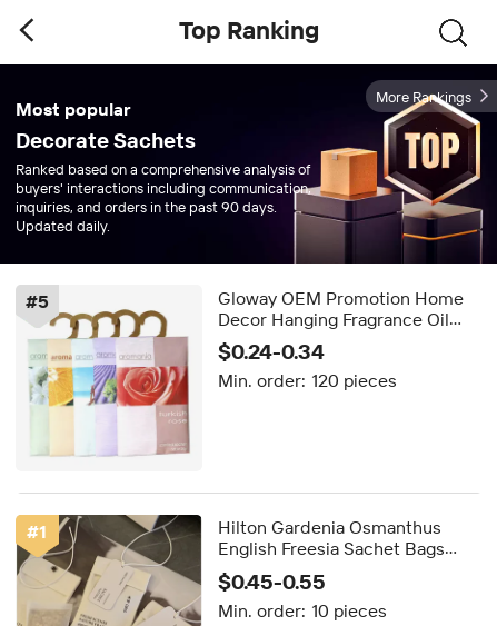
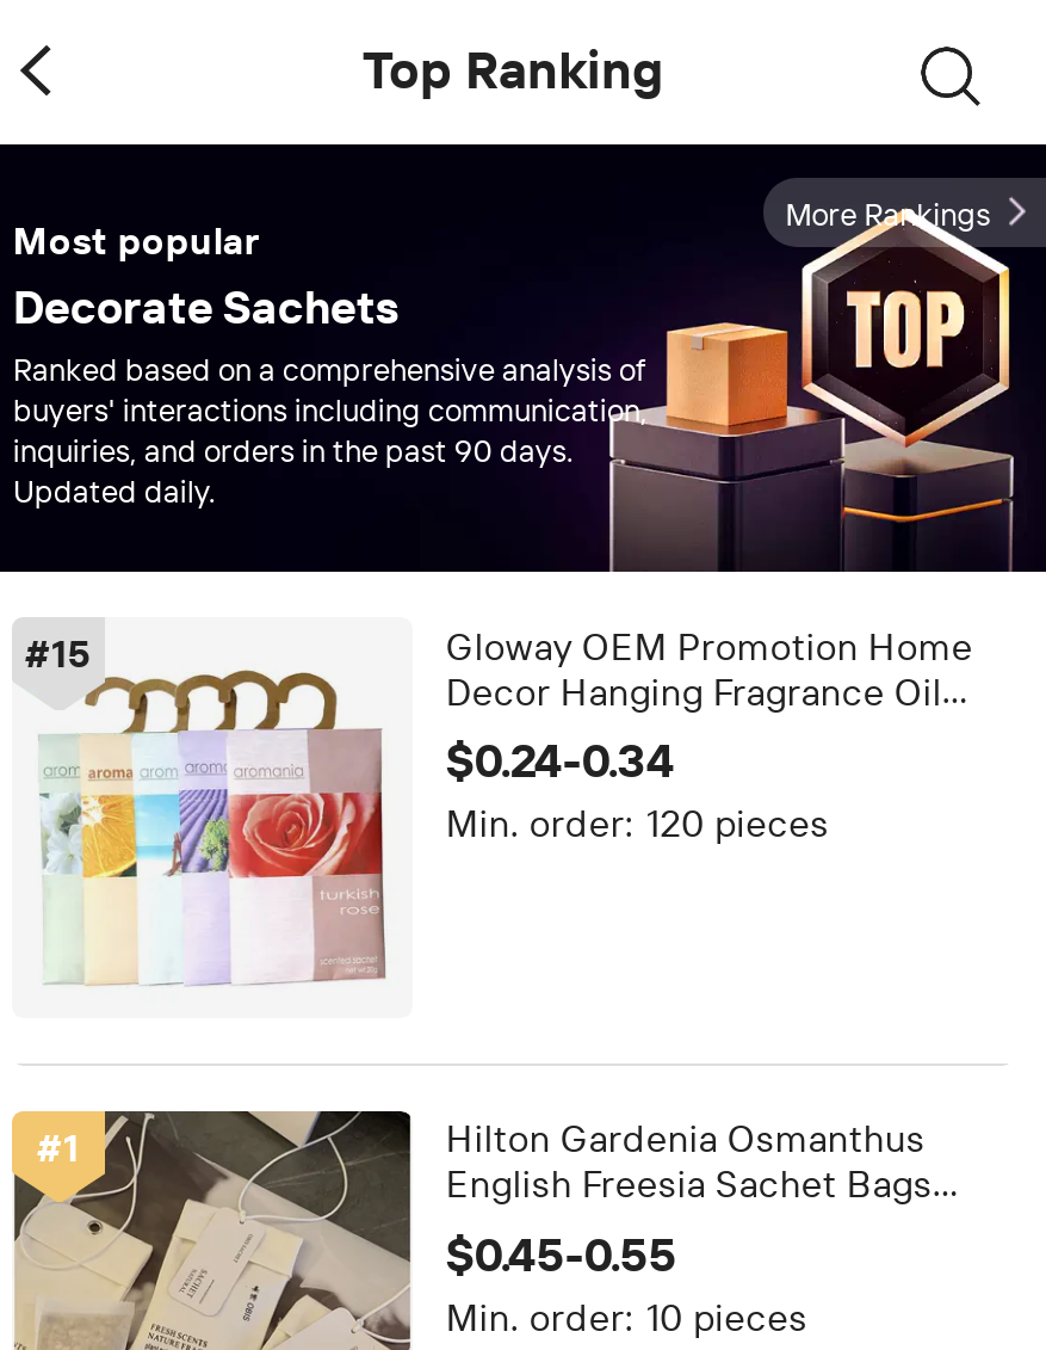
[25,292,49,313] #5 -> [25,632,92,677] #15

